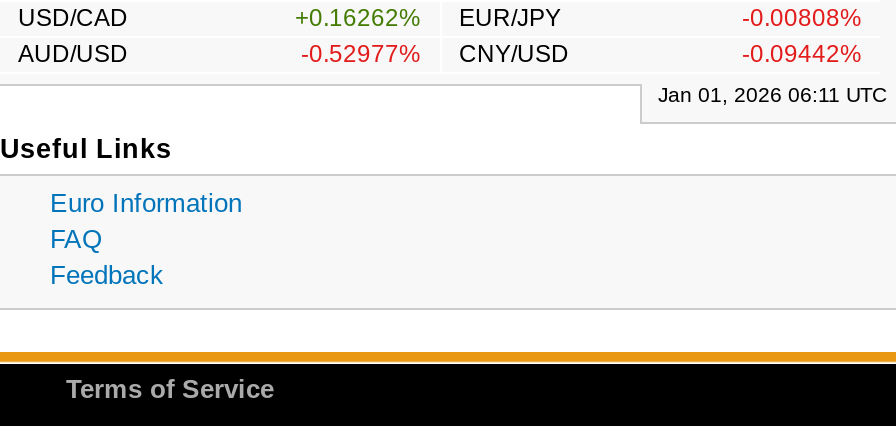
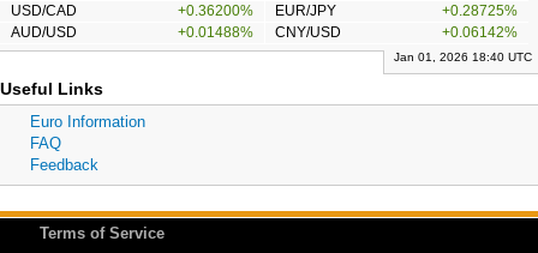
[295,4,561,32] +0.16262% EUR/JPY -> [177,2,337,19] +0.36200% EUR/JPY
[742,4,862,32] -0.00808% -> [442,2,518,19] +0.28725%
[301,40,569,68] -0.52977% CNY/USD -> [177,24,342,41] +0.01488% CNY/USD
[742,40,862,68] -0.09442% -> [442,24,518,41] +0.06142%
[658,84,886,106] Jan 01, 2026 06:11 UTC -> [394,50,532,64] Jan 01, 2026 18:40 UTC

